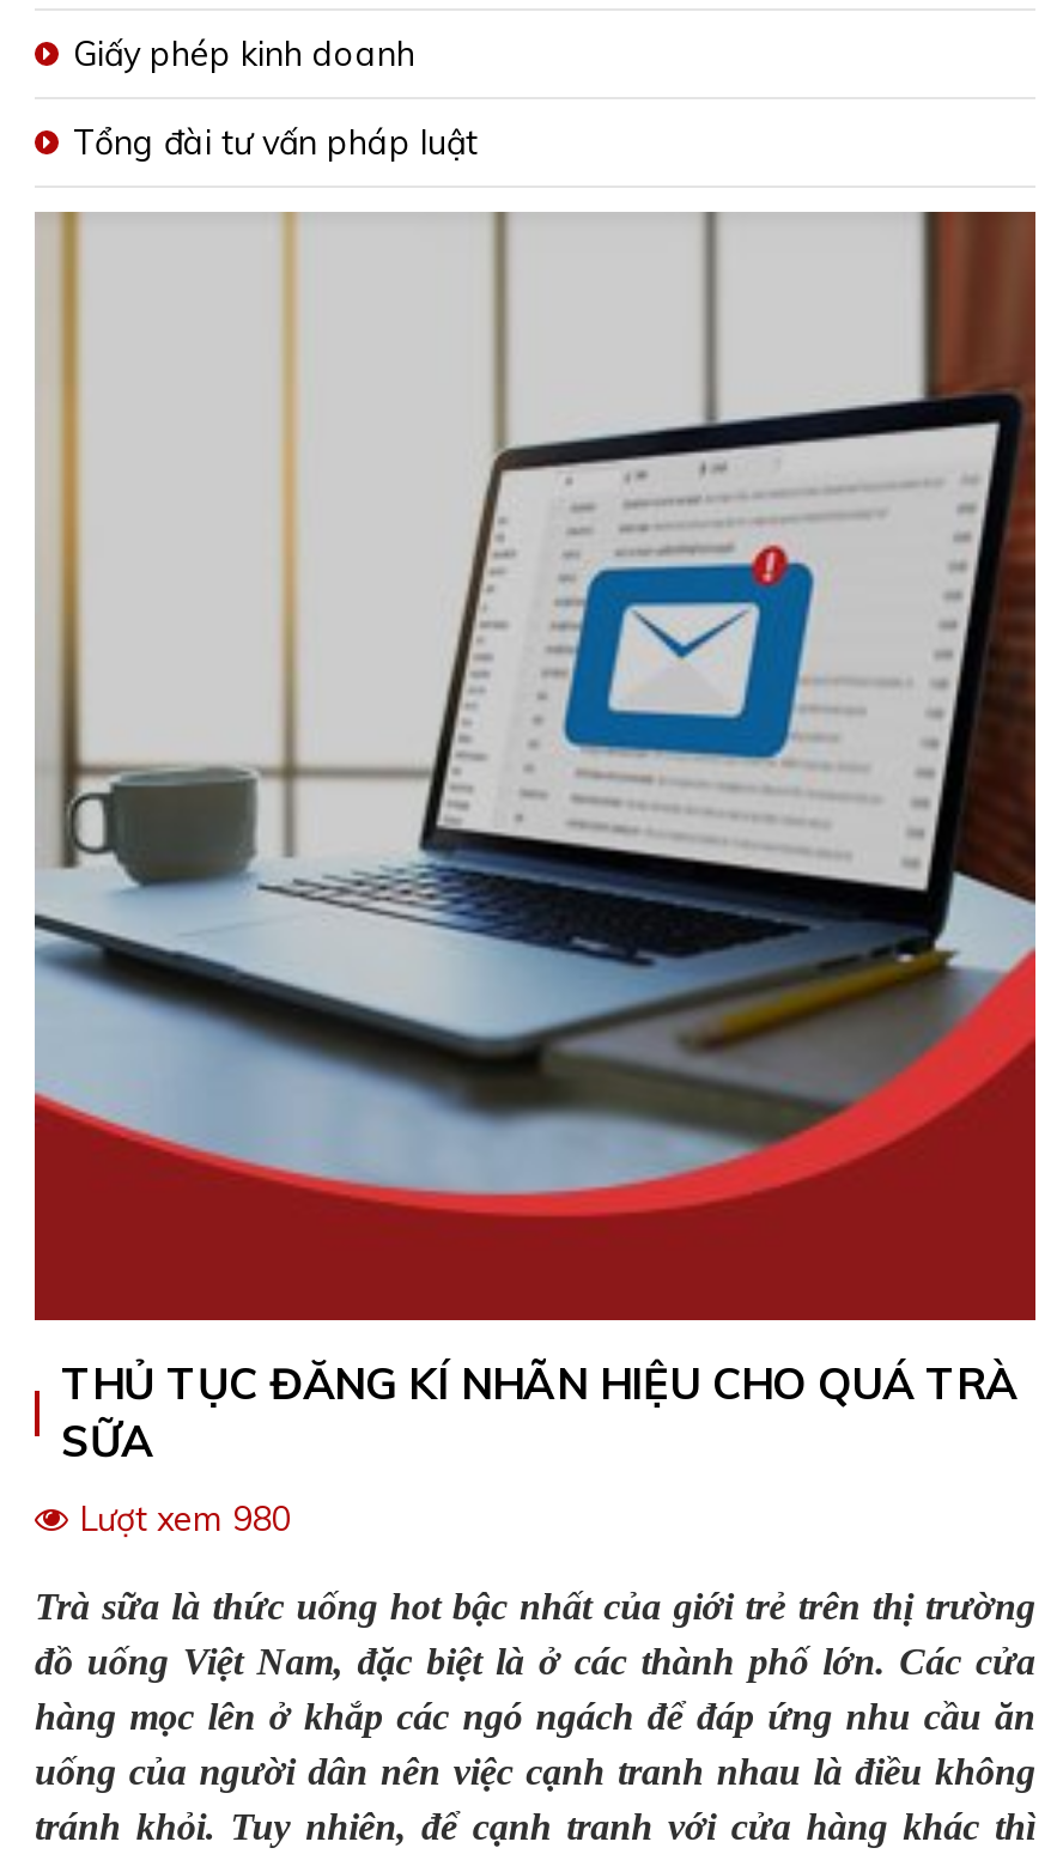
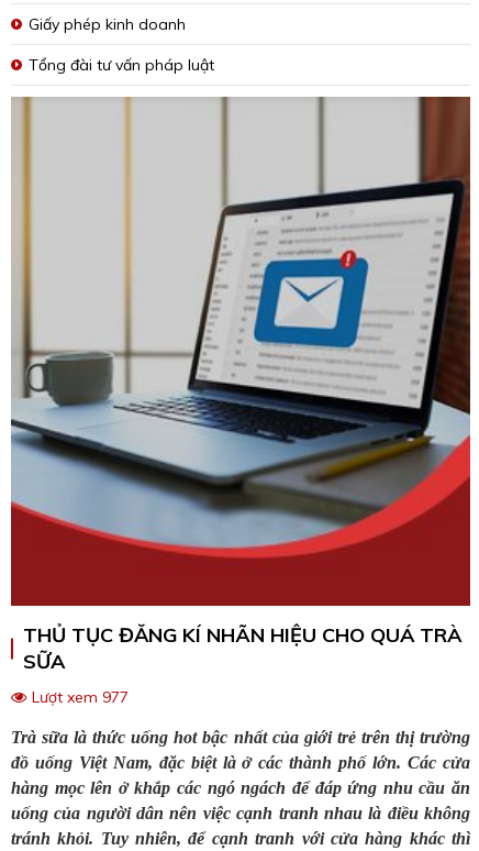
[80,1497,291,1540] Lượt xem 980 -> [32,687,129,707] Lượt xem 977

